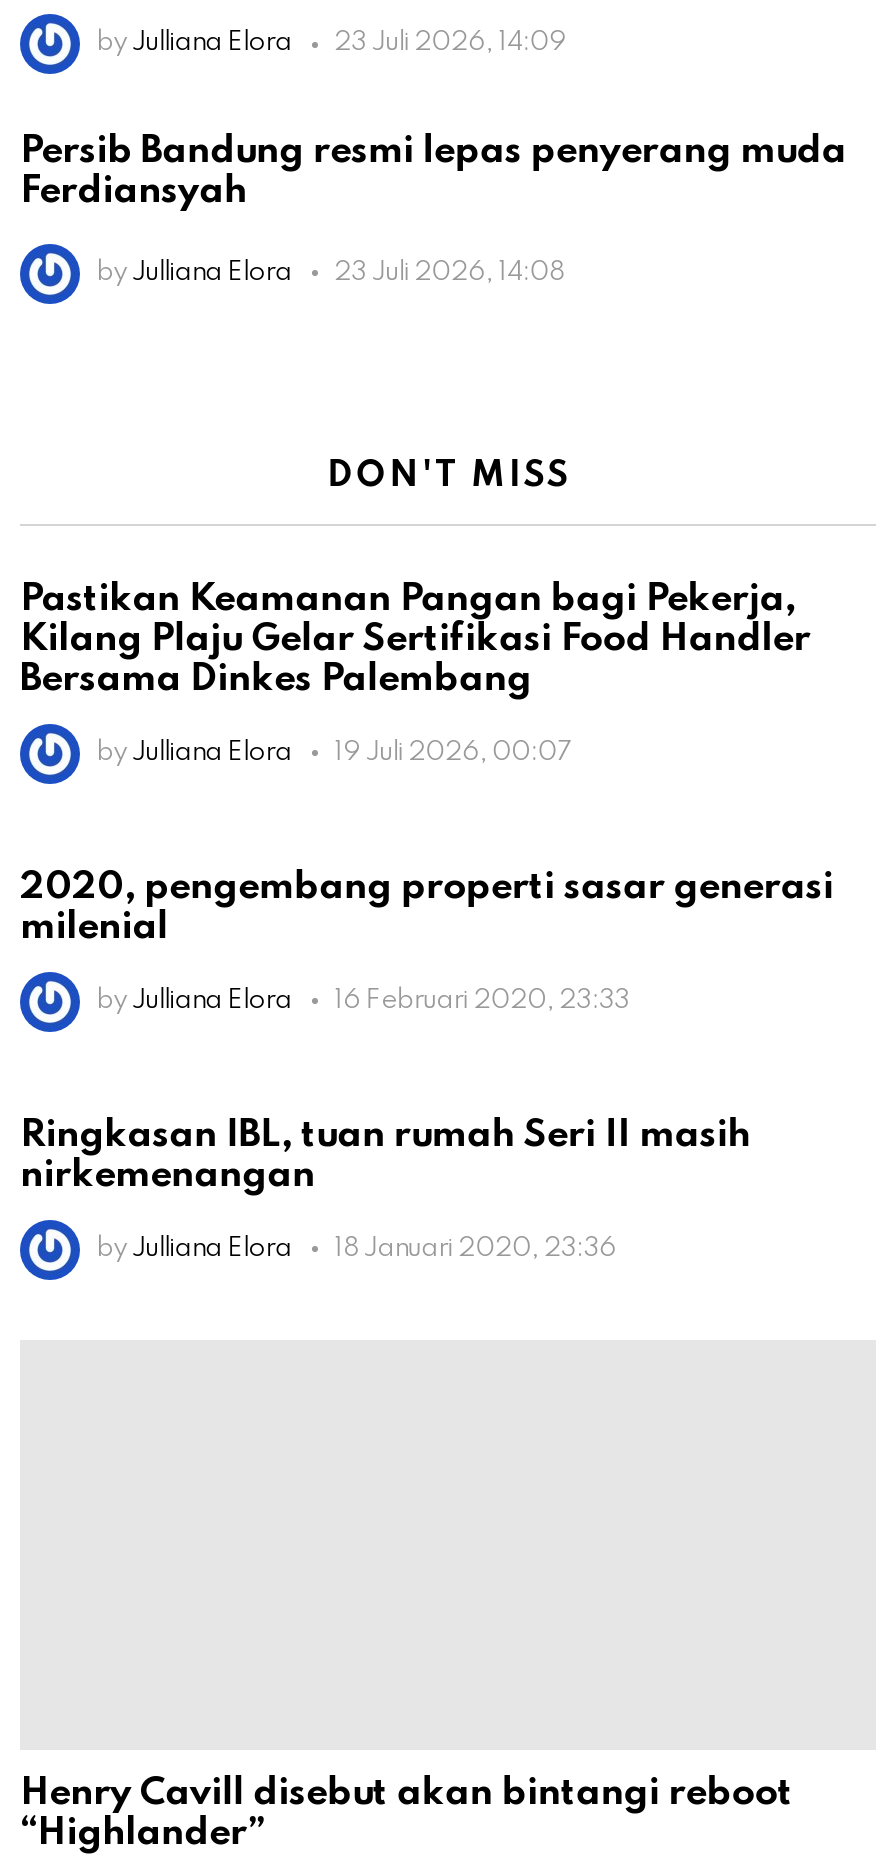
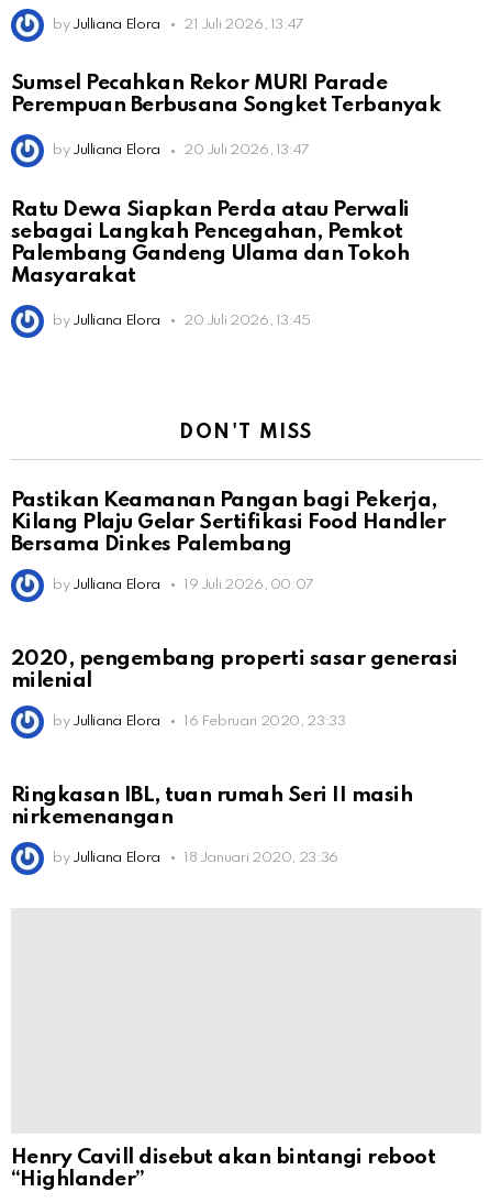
[96,31,566,57] by Julliana Elora 23 Juli 2026, 14:09 -> [53,17,304,31] by Julliana Elora 21 Juli 2026, 13:47
[20,132,846,210] Persib Bandung resmi lepas penyerang muda | Ferdiansyah -> [11,73,441,116] Sumsel Pecahkan Rekor MURI Parade | Perempuan Berbusana Songket Terbanyak
[334,260,564,286] 23 Juli 2026, 14:08 -> [11,143,409,328] 20 Juli 2026, 13:47 | Ratu Dewa Siapkan Perda atau Perwali | sebagai Langkah Pencegahan, Pemkot | Palembang Gandeng Ulama dan Tokoh | Masyarakat | by Julliana Elora | 20 Juli 2026, 13:45

